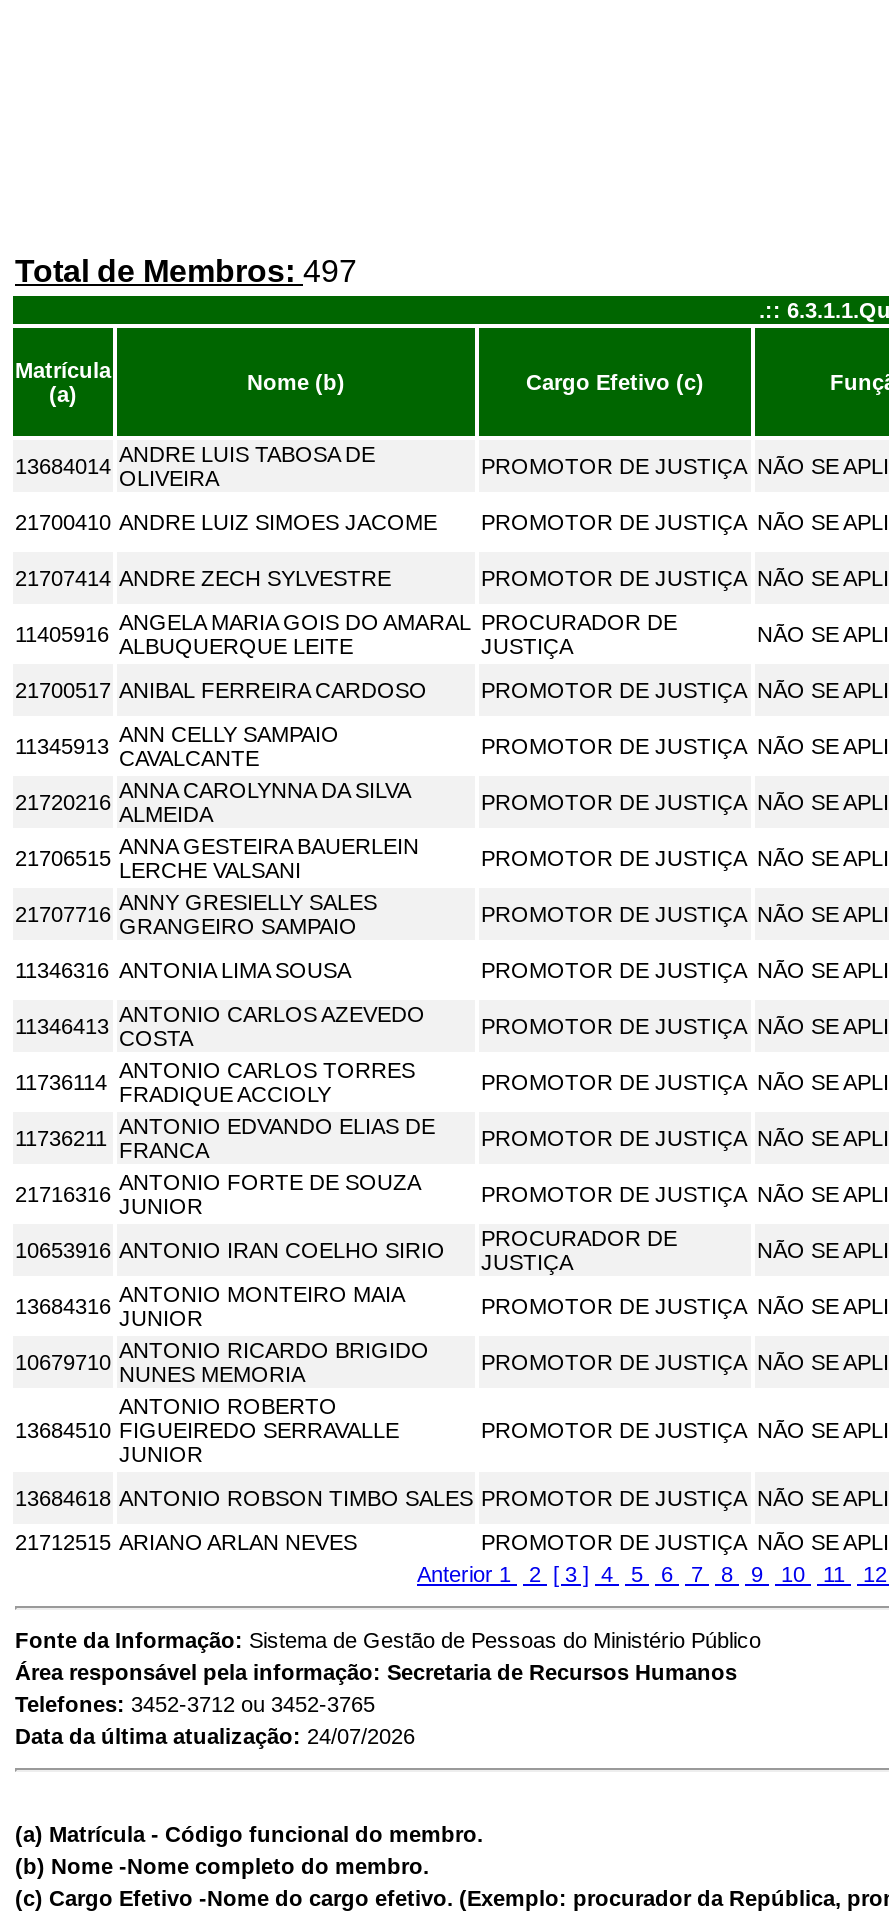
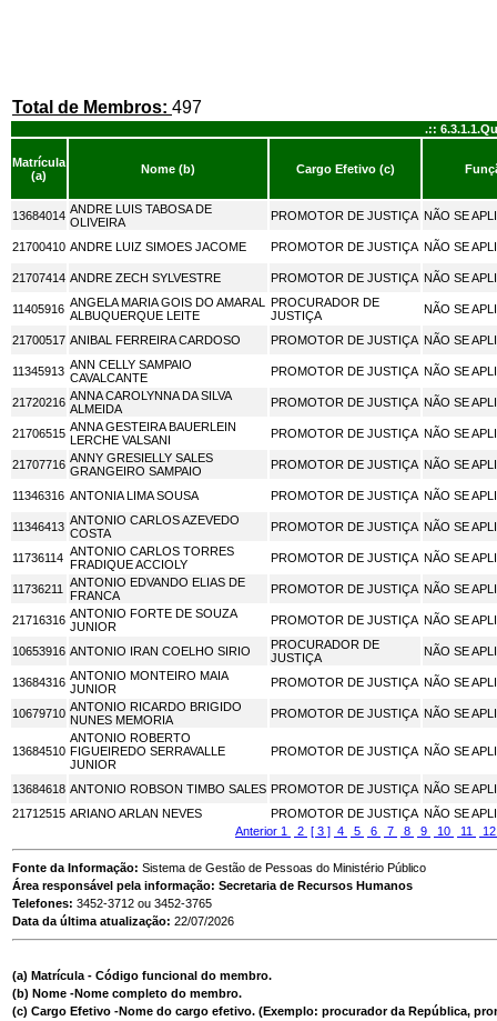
[15,1724,415,1748] Data da última atualização: 24/07/2026 -> [12,914,234,928] Data da última atualização: 22/07/2026

